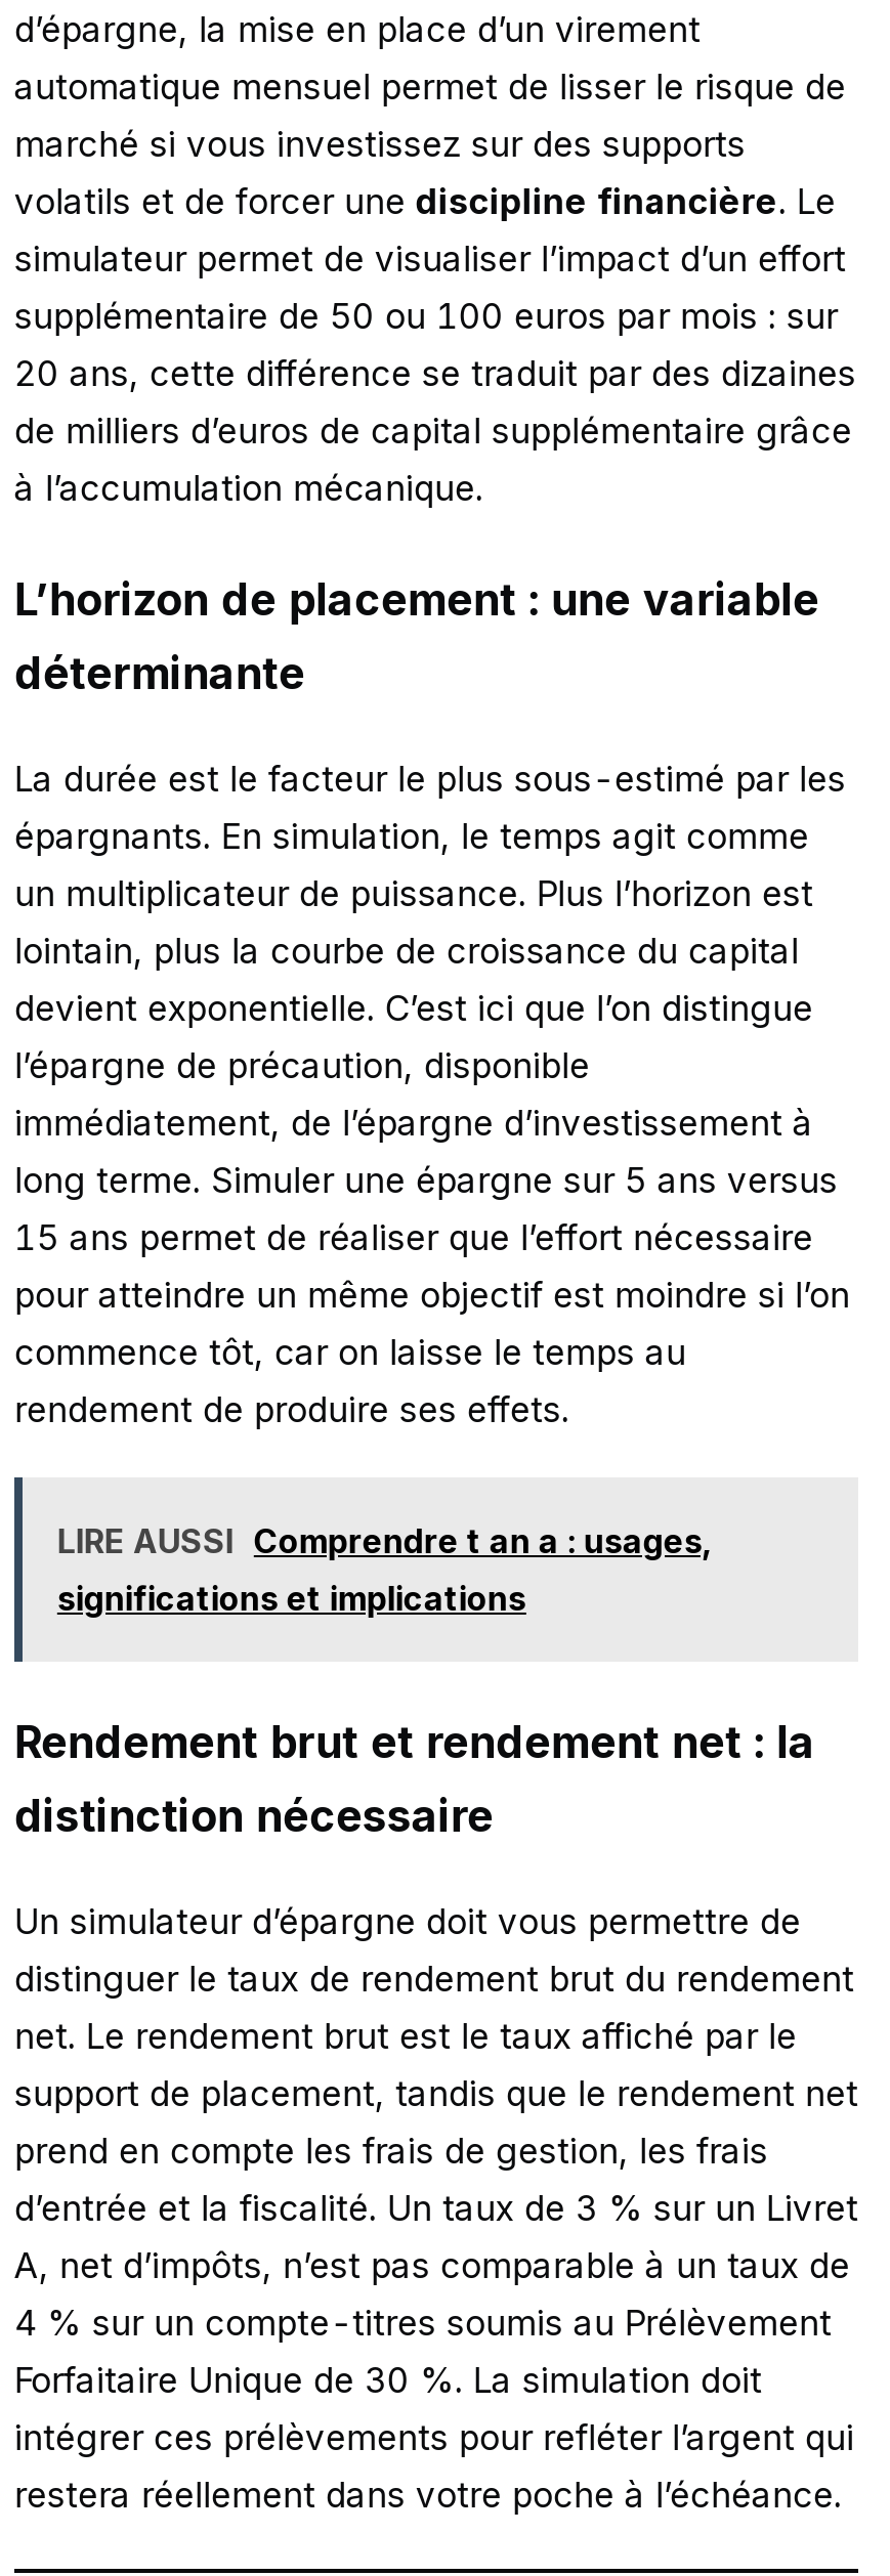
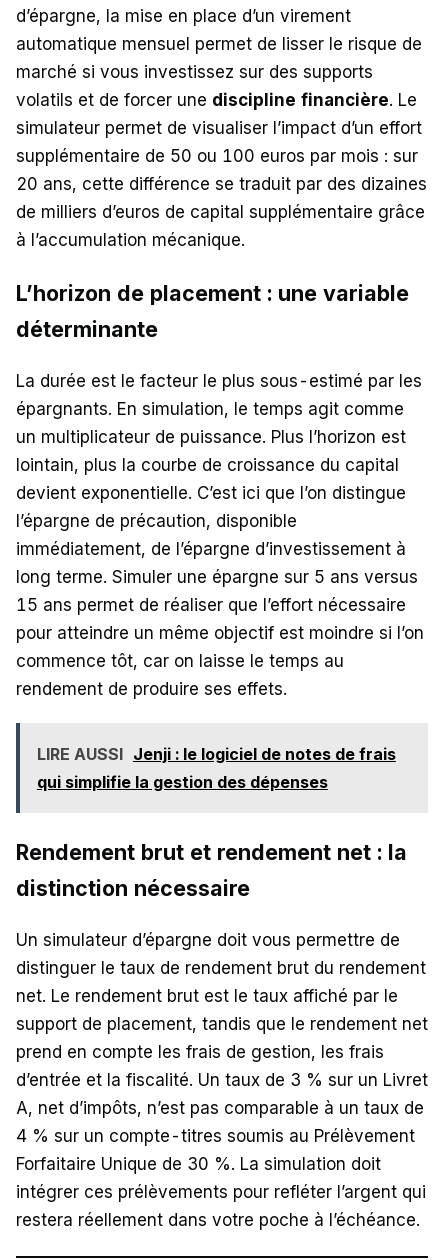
[57,1520,711,1619] LIRE AUSSI Comprendre t an a : usages, | significations et implications -> [37,743,396,791] LIRE AUSSI Jenji : le logiciel de notes de frais | qui simplifie la gestion des dépenses

